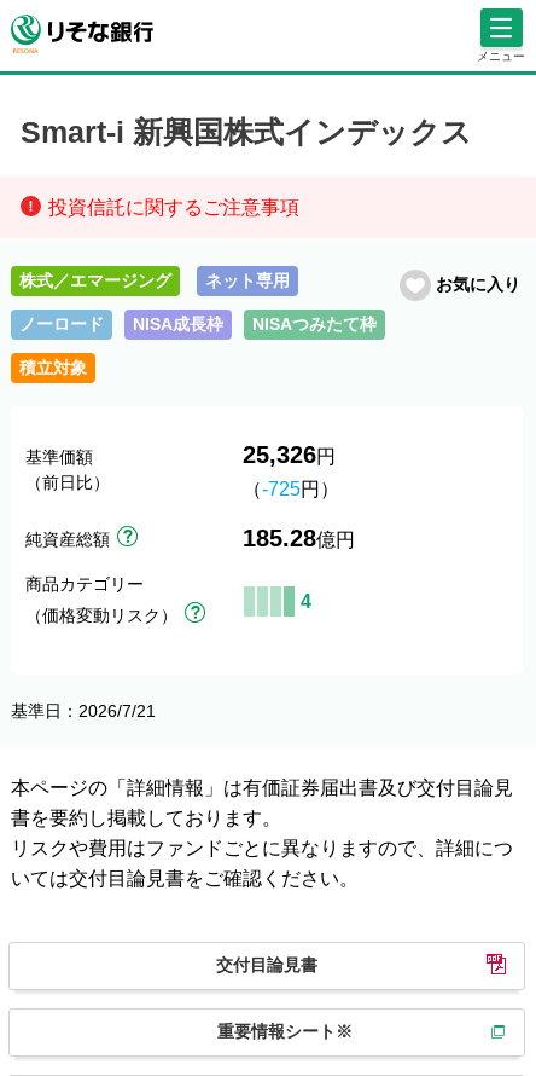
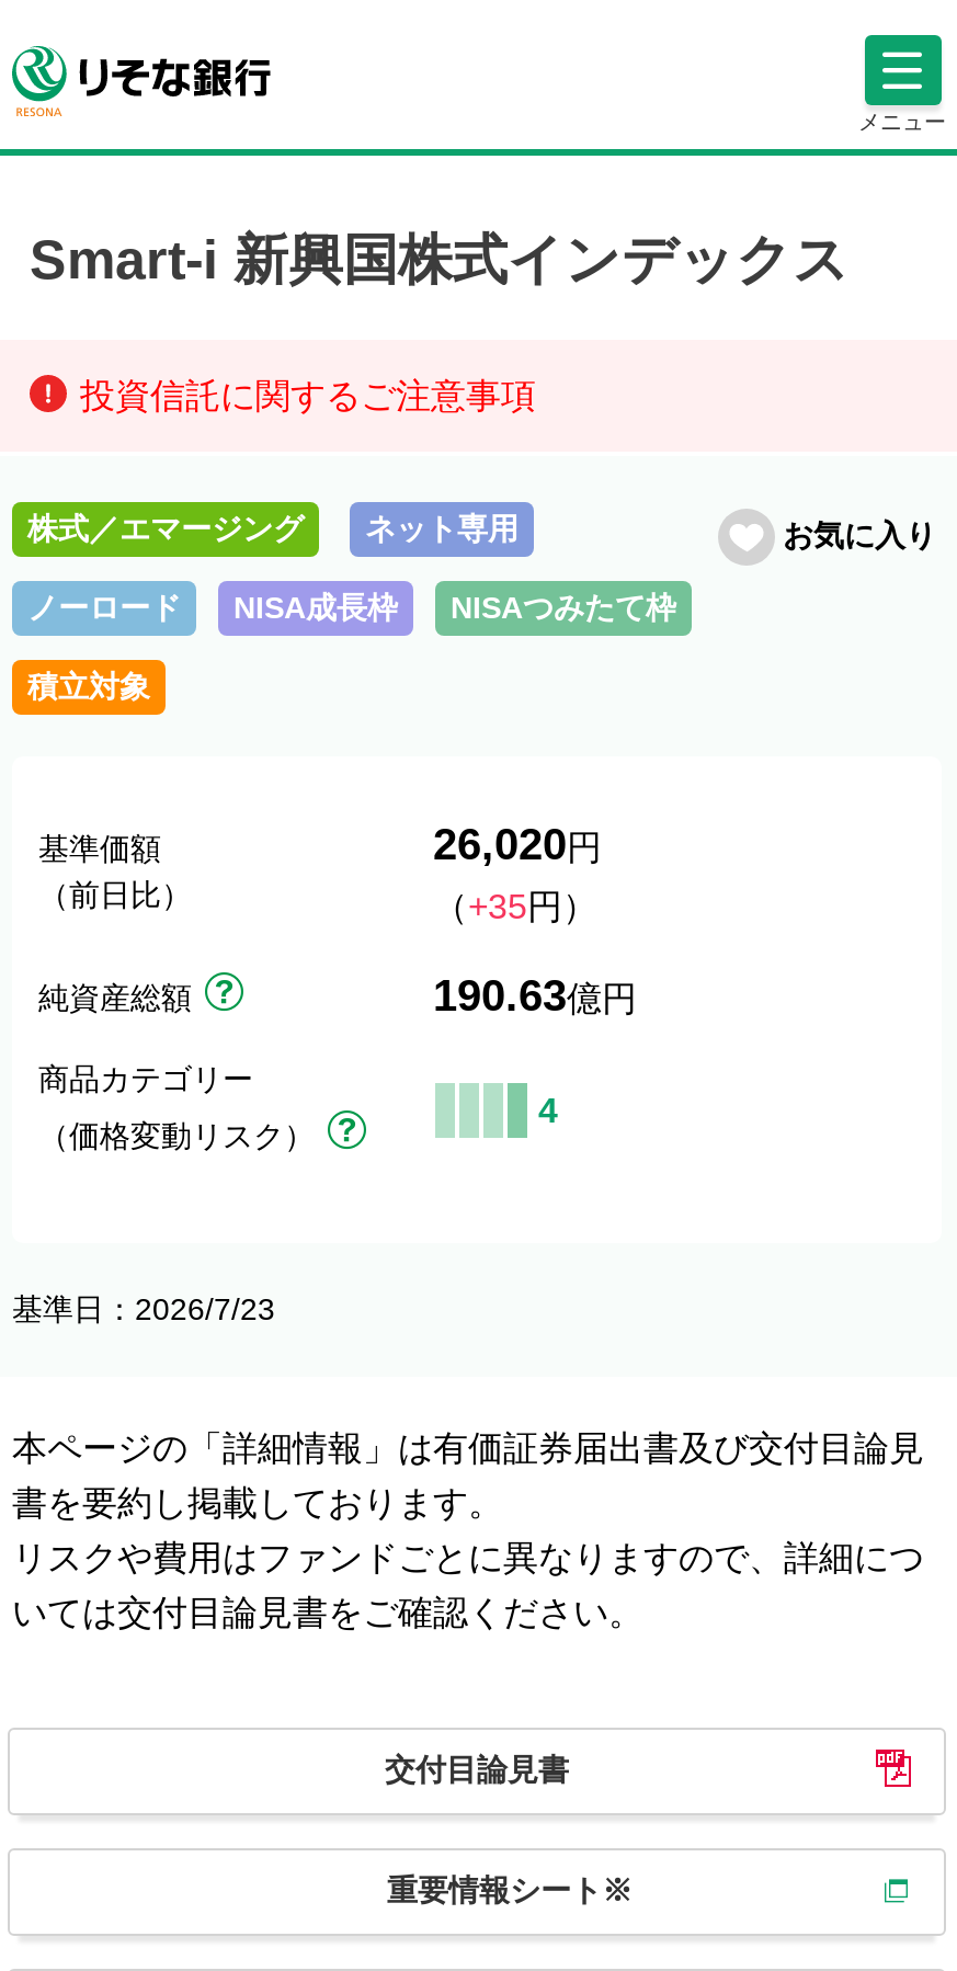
[243,441,336,468] 25,326円 -> [433,820,602,868] 26,020円
[243,479,339,499] （-725円） -> [433,888,597,925] （+35円）
[243,525,355,551] 185.28億円 -> [433,971,637,1019] 190.63億円
[11,701,156,721] 基準日：2026/7/21 -> [12,1291,275,1326] 基準日：2026/7/23

